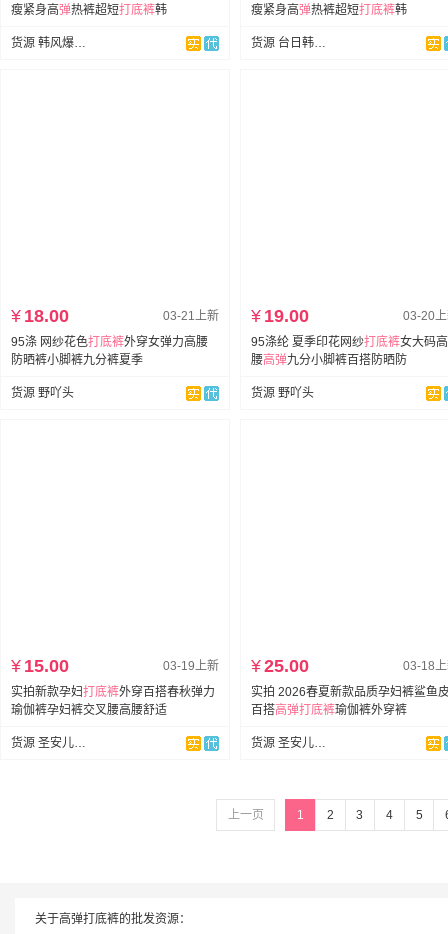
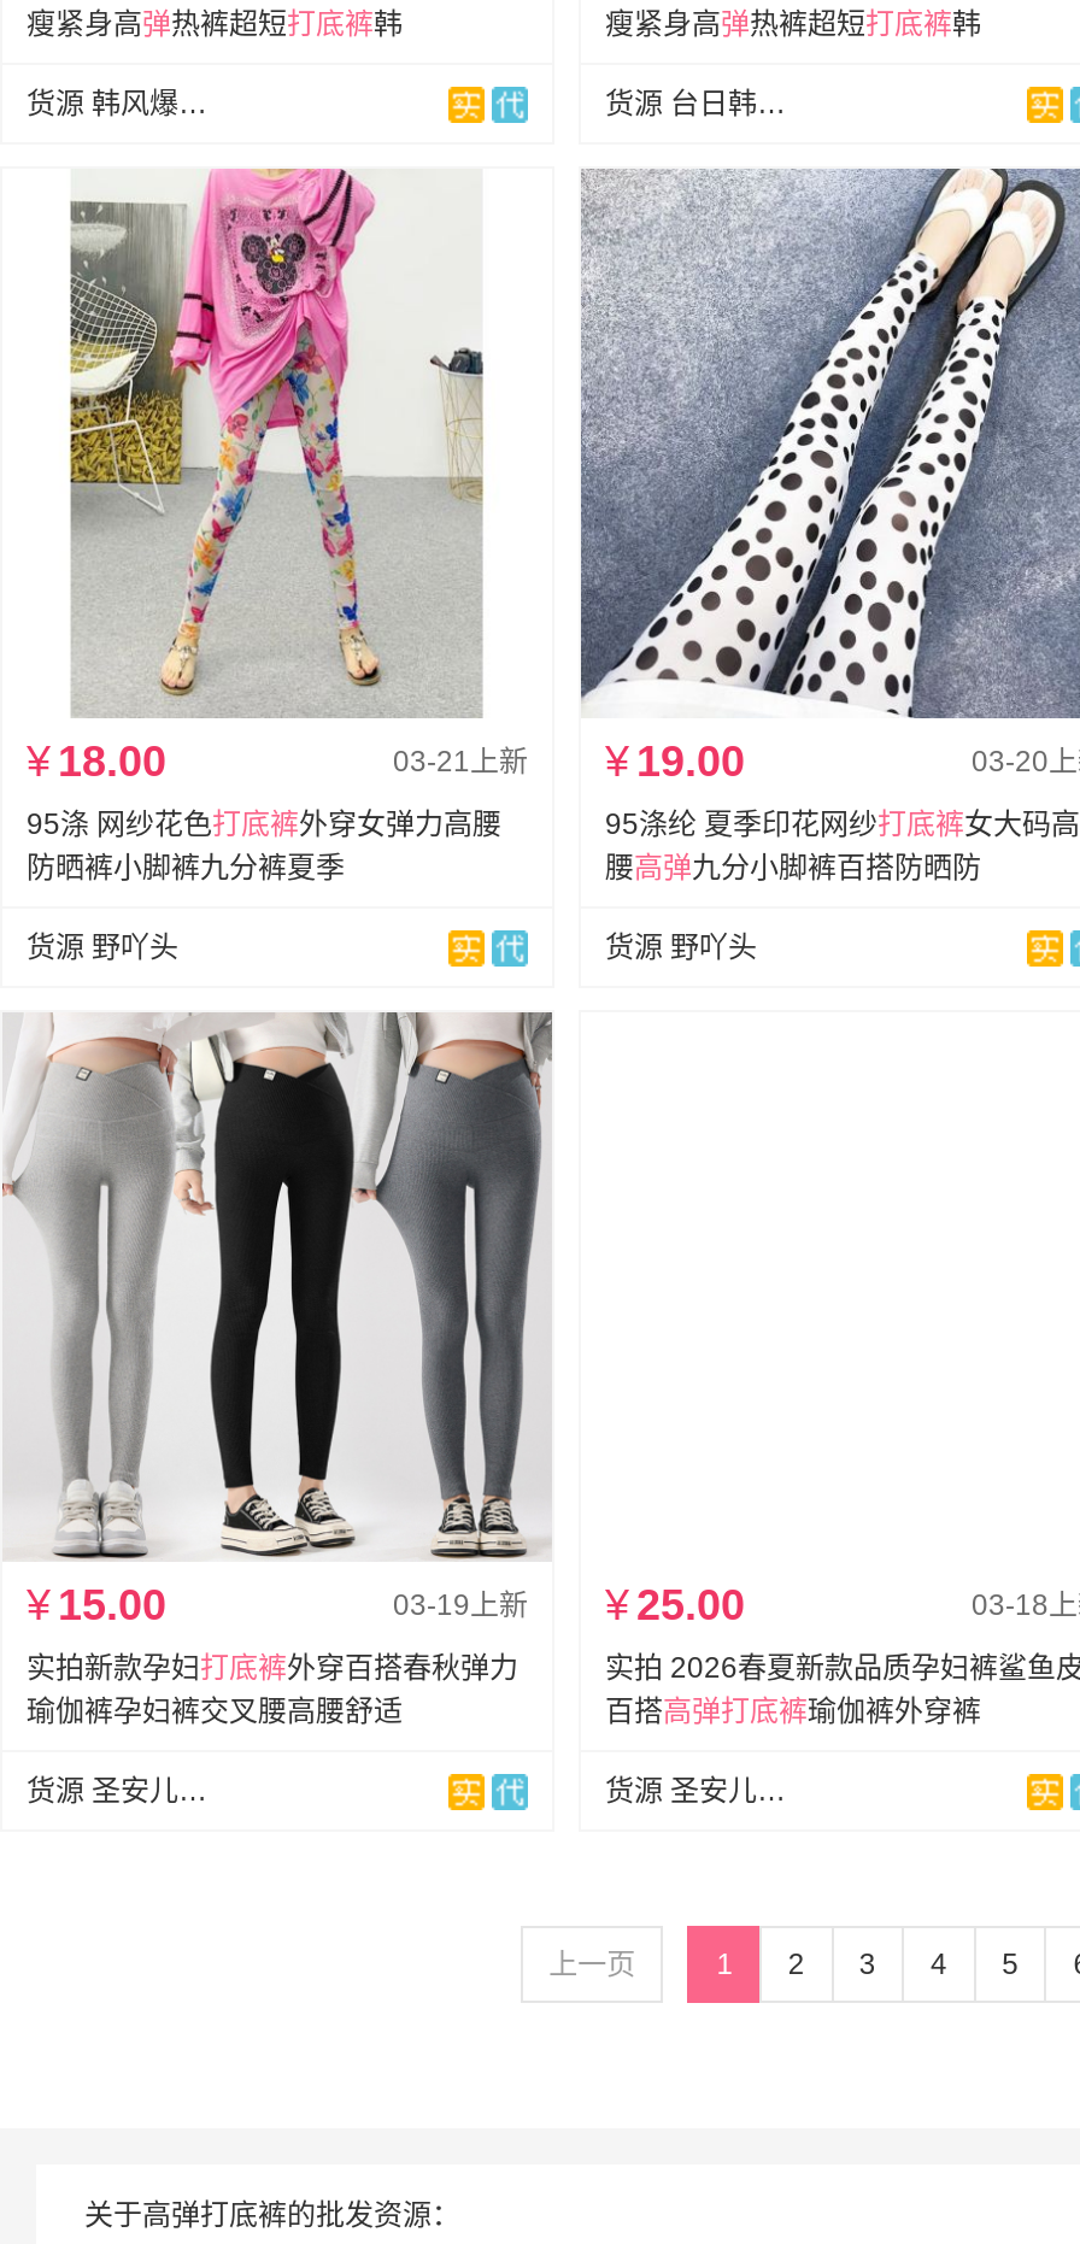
none -> [67,166,485,718] [image]
none -> [579,166,1073,721] [image]
none -> [7,1010,554,1562] [image]

